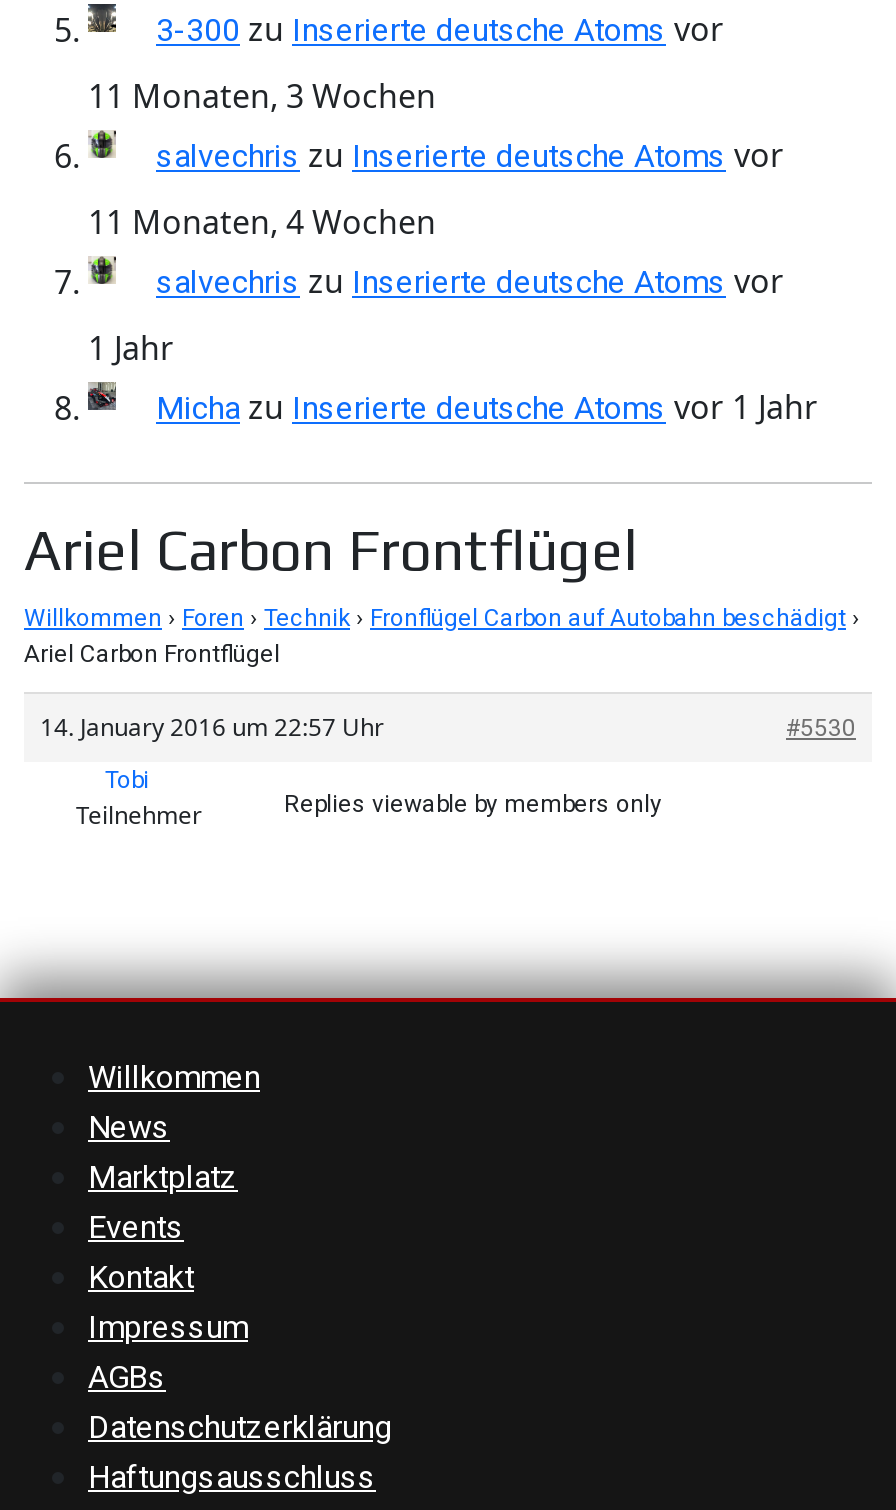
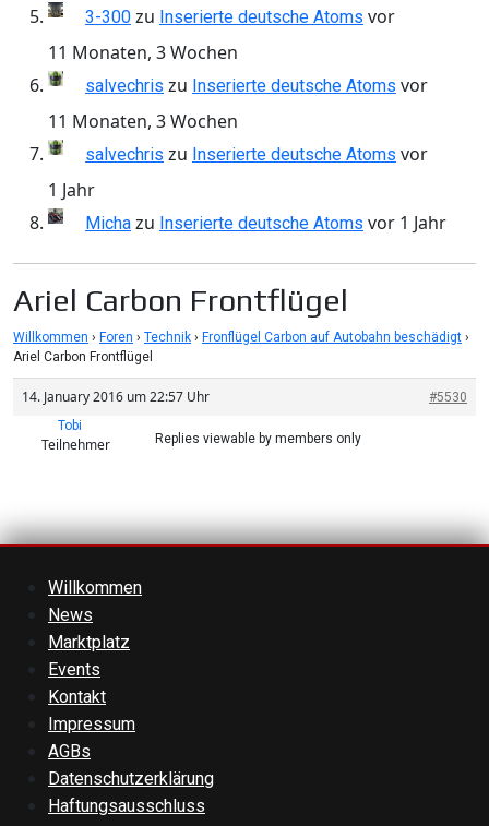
[88,200,436,244] 11 Monaten, 4 Wochen -> [48,109,238,133] 11 Monaten, 3 Wochen

